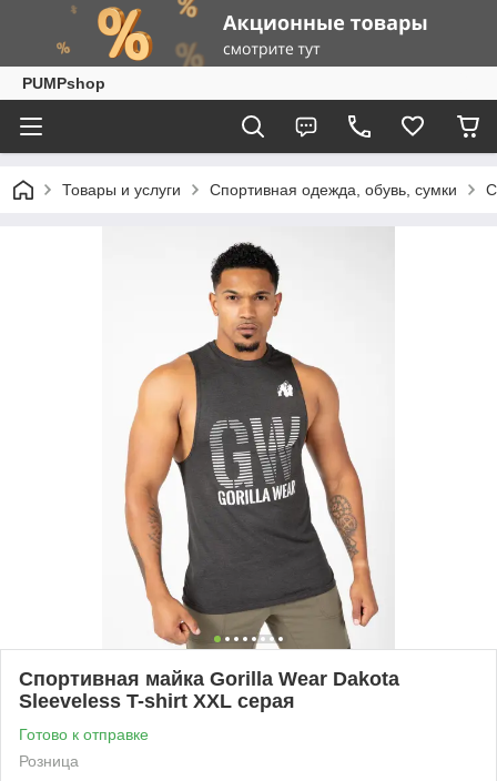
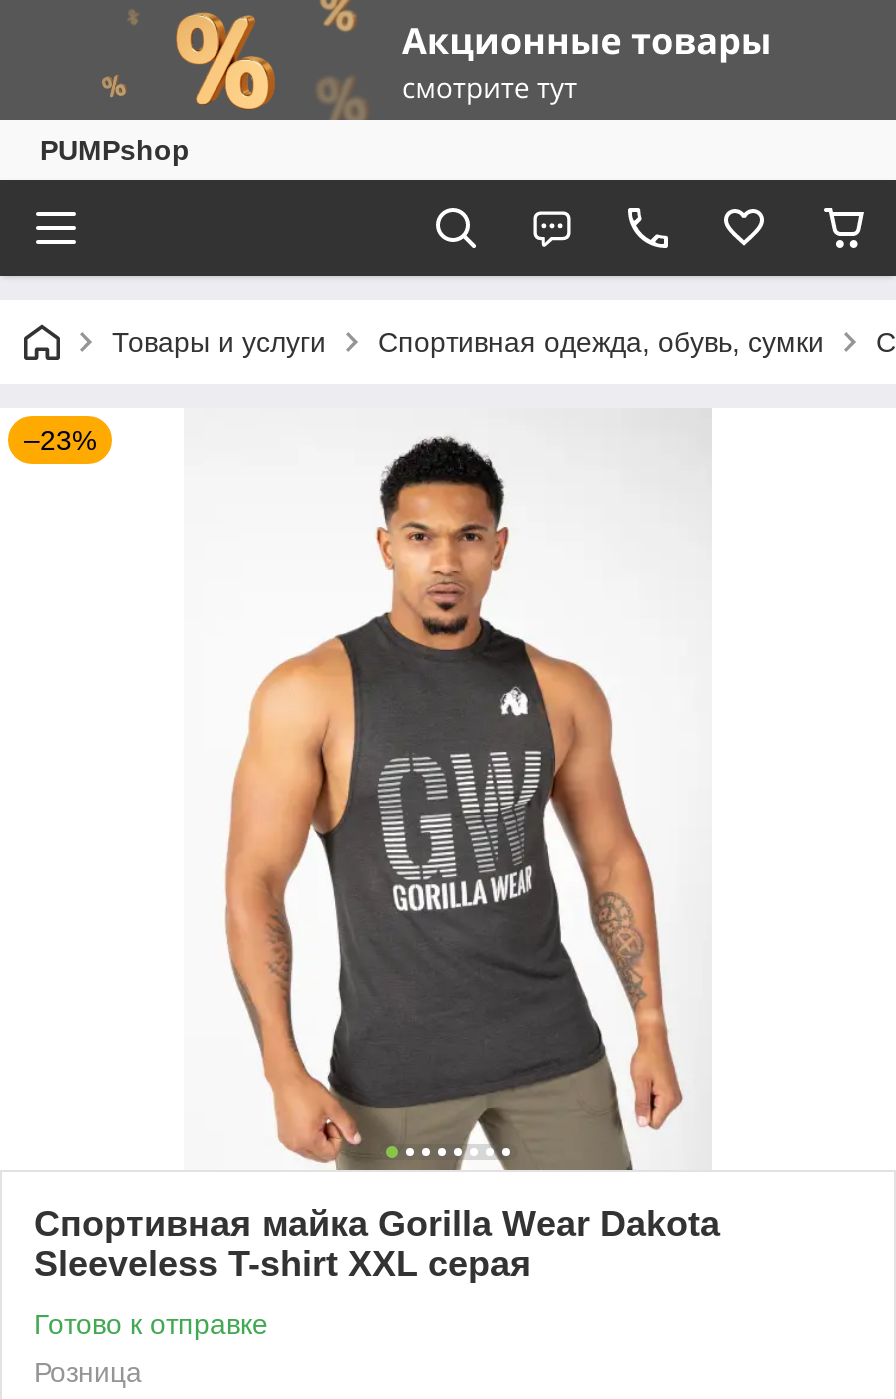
none -> [24,424,96,456] –23%

